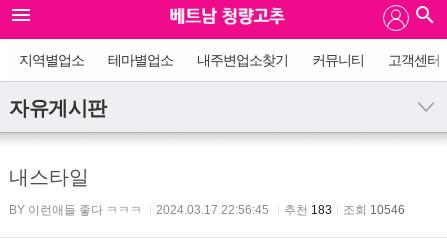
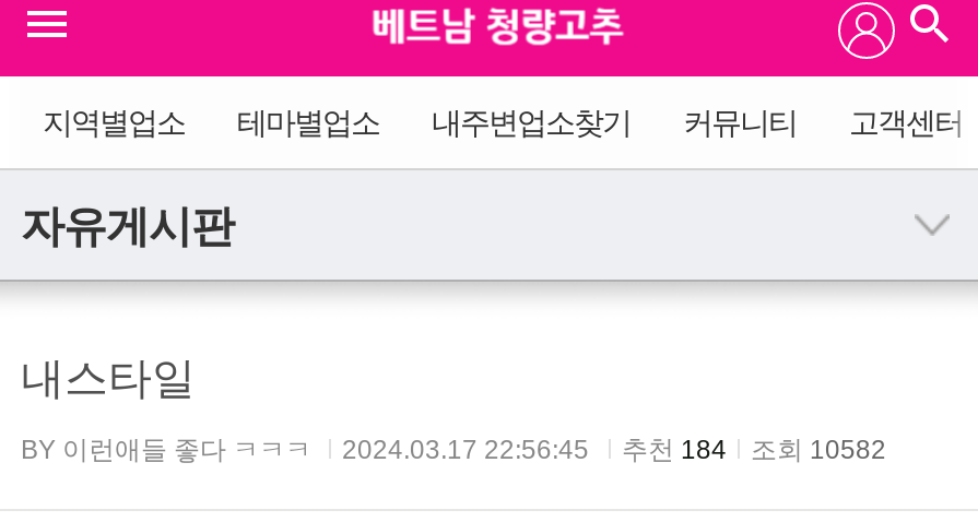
[284,203,332,217] 추천 183 -> [622,434,727,465] 추천 184
[343,203,405,217] 조회 10546 -> [751,434,886,465] 조회 10582

